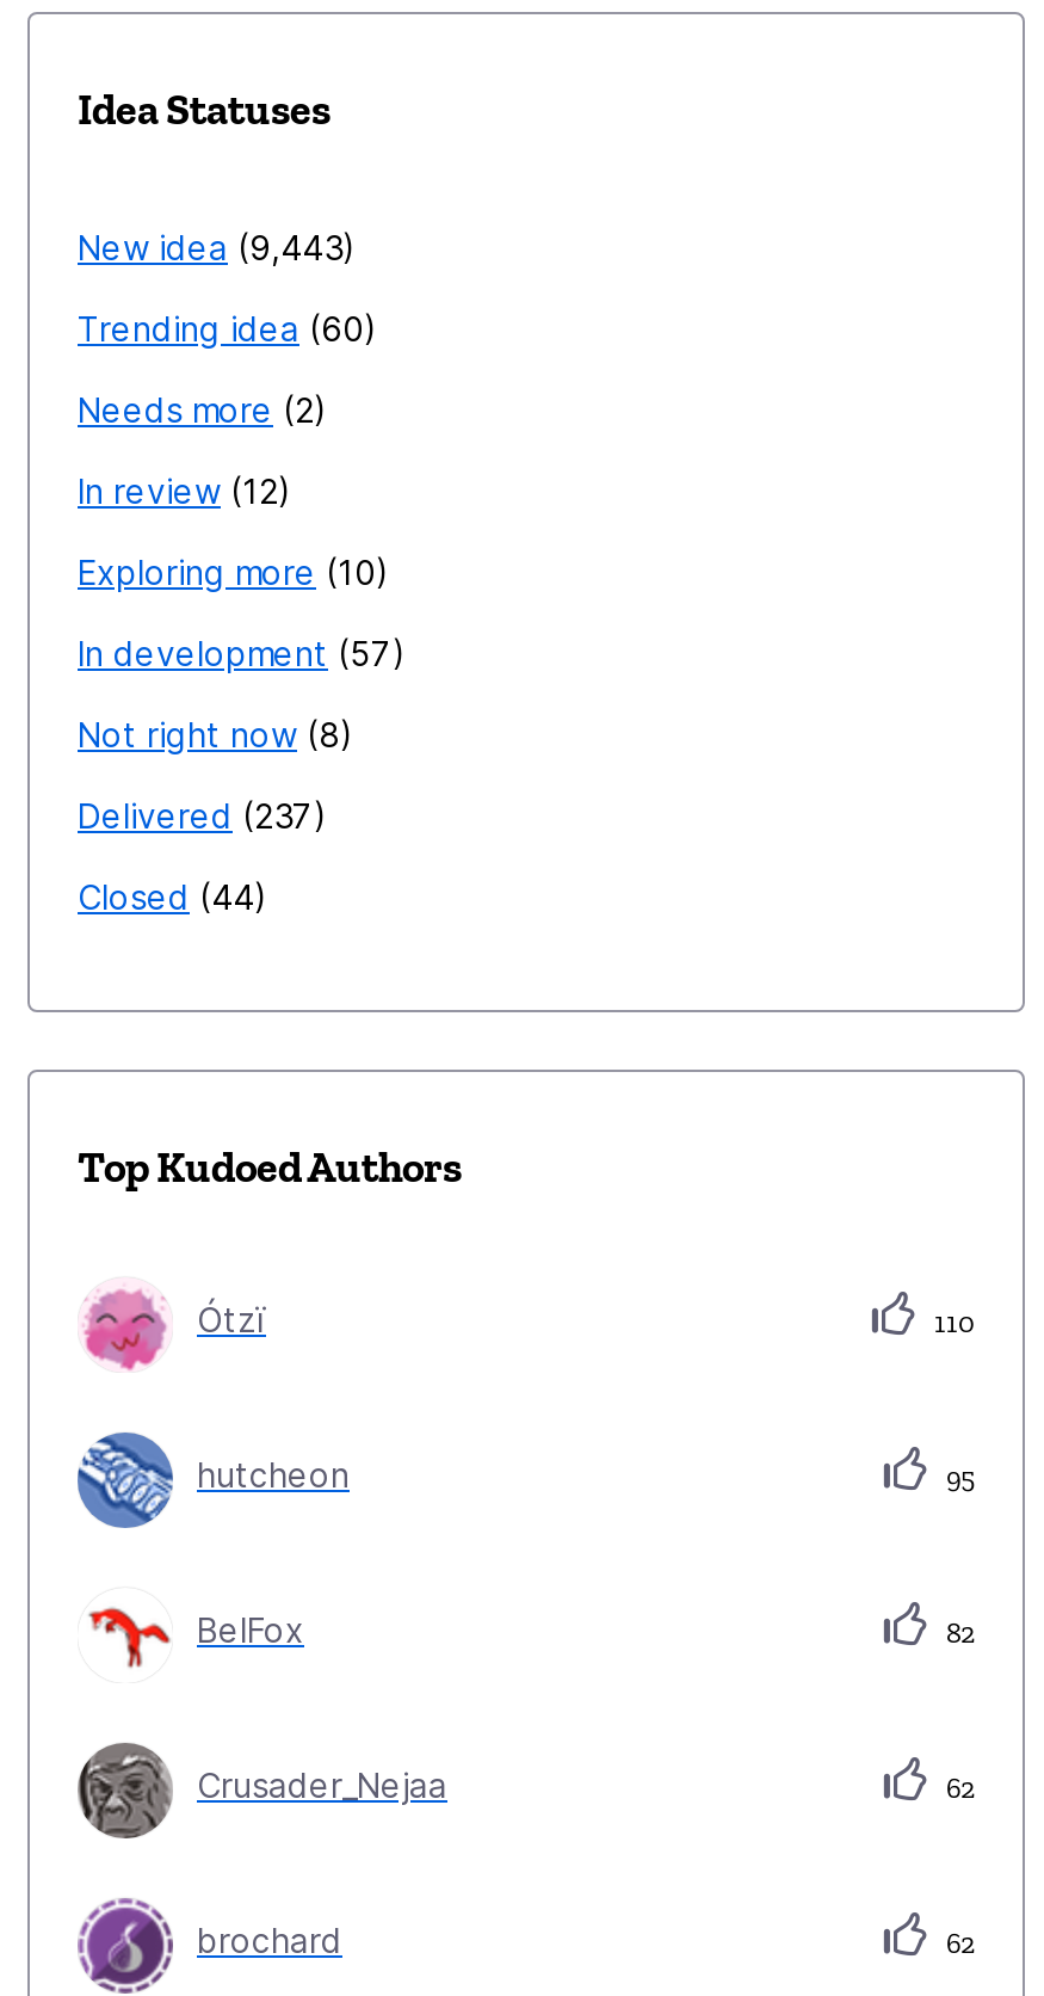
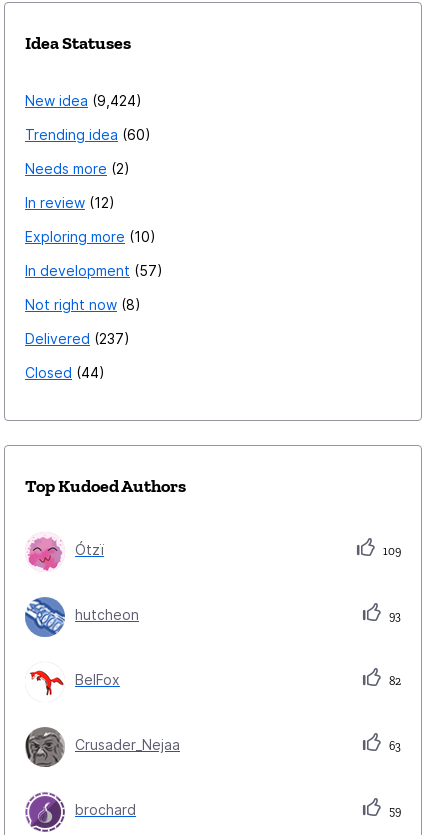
[78,228,342,268] New idea 9,443 -> [25,92,136,109] New idea 9,424
[927,1307,975,1340] 110 -> [380,544,401,558] 109
[939,1462,975,1496] 95 -> [386,609,401,623] 93
[939,1773,975,1806] 62 -> [386,739,401,753] 63
[939,1928,975,1961] 62 -> [386,804,401,818] 59

